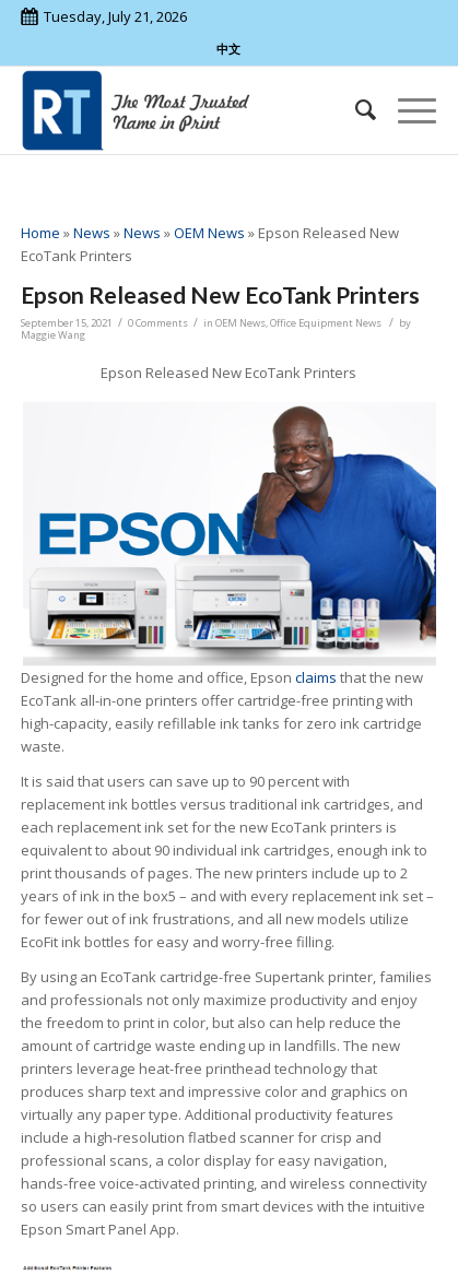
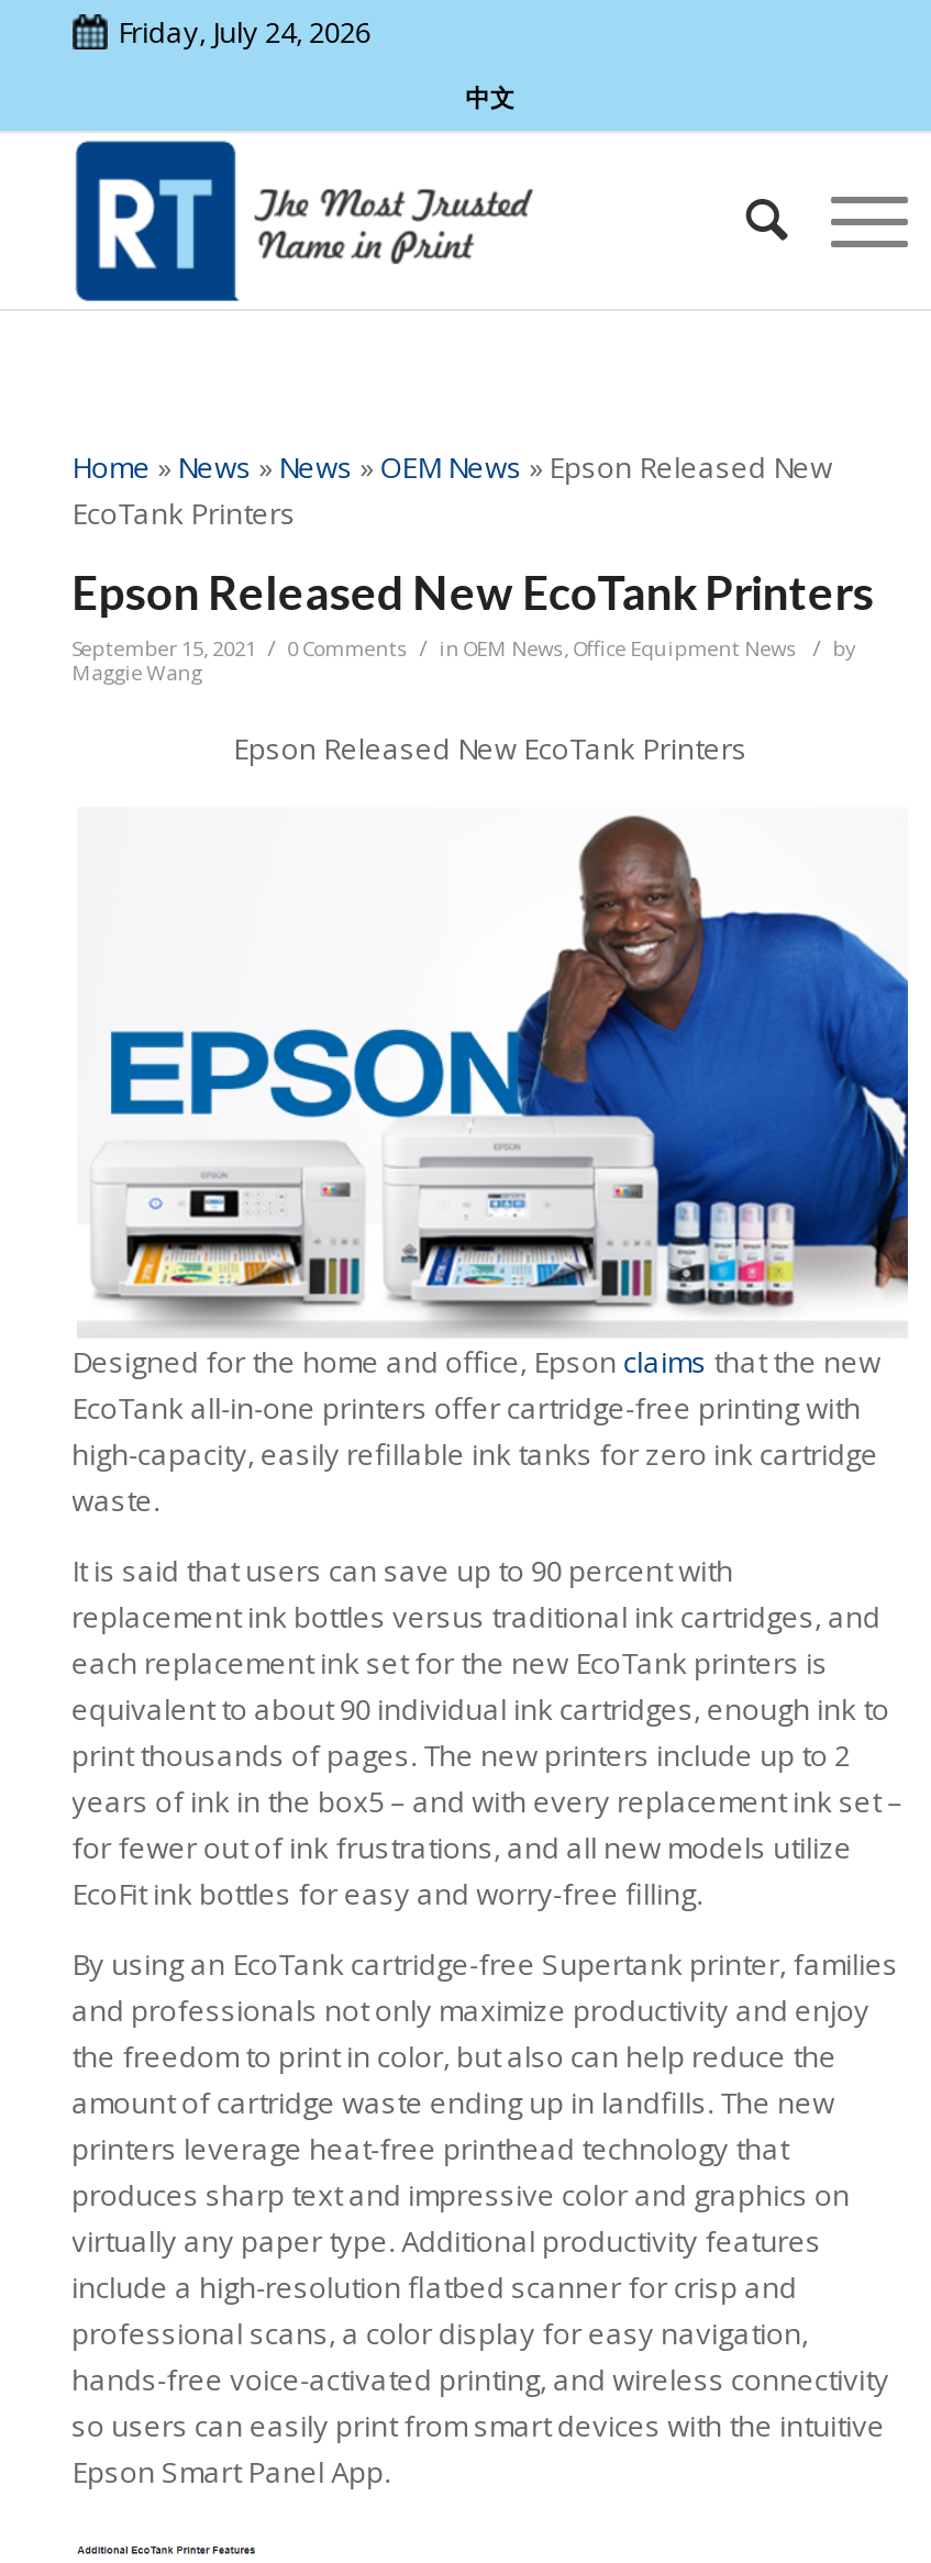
[43,7,186,26] Tuesday, July 21, 2026 -> [118,12,371,52] Friday, July 24, 2026

